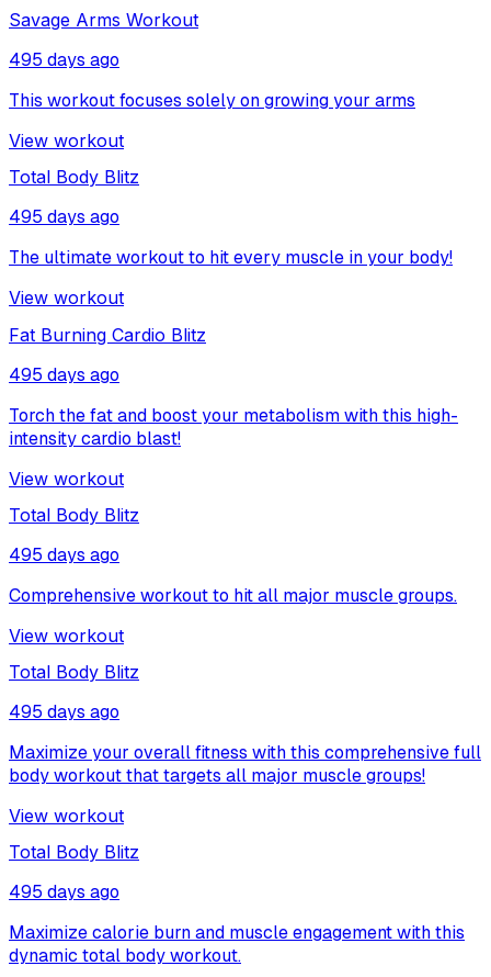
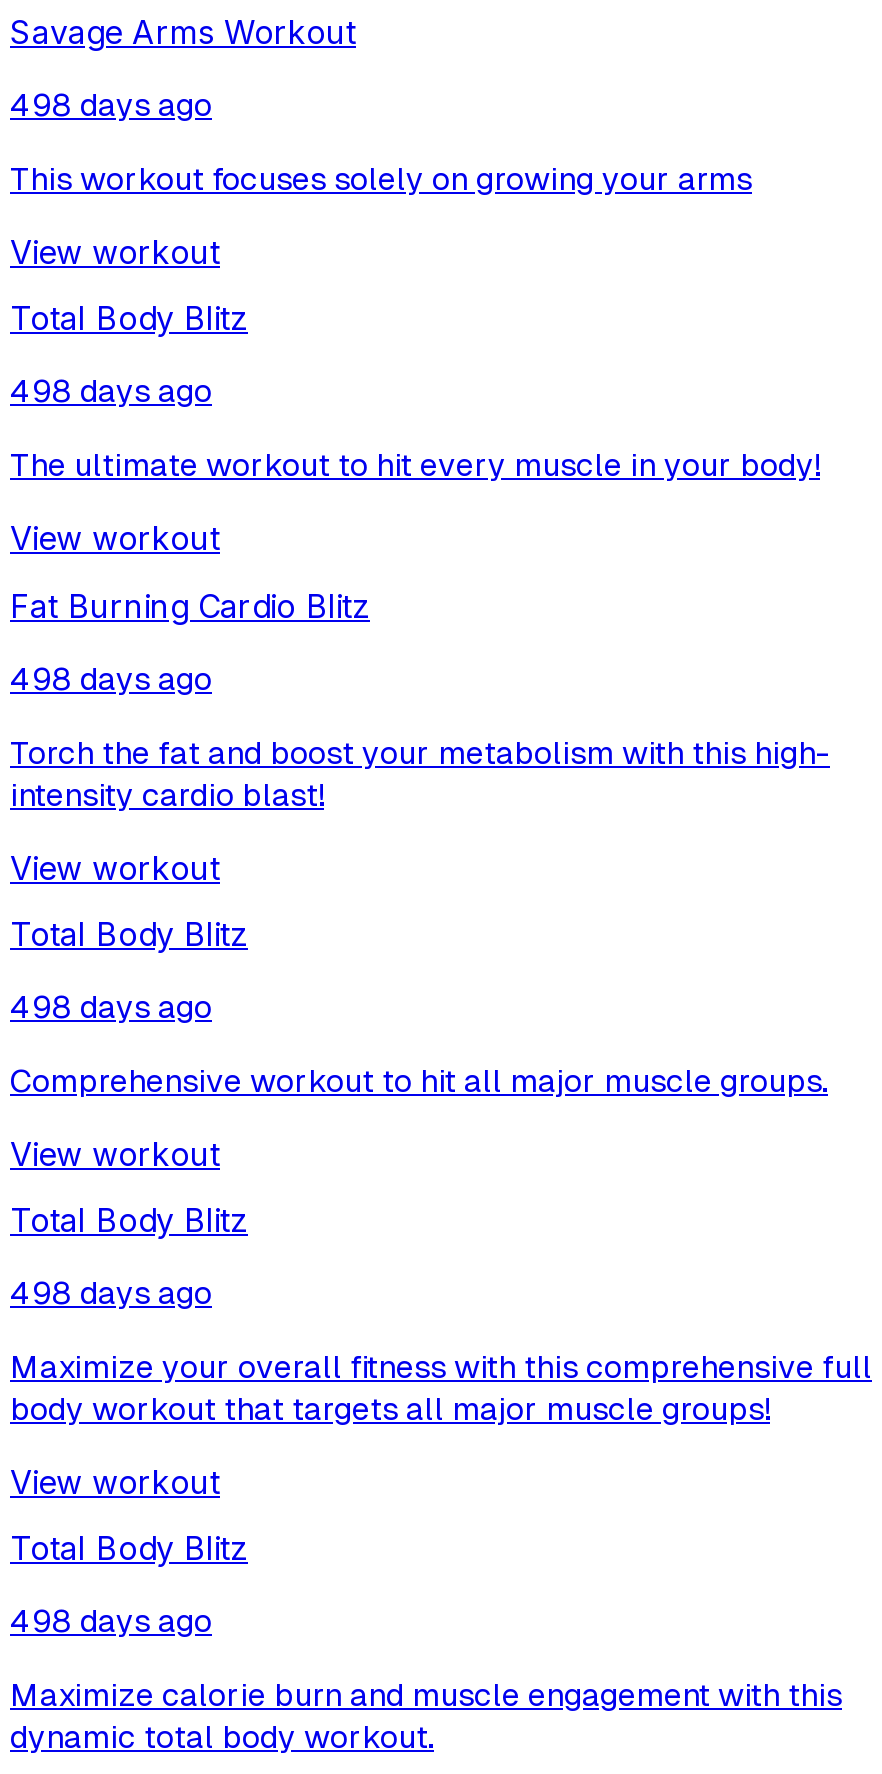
[9,49,119,72] 495 days ago -> [10,84,212,126] 498 days ago
[9,206,119,229] 495 days ago -> [10,371,212,413] 498 days ago
[9,363,119,386] 495 days ago -> [10,657,212,699] 498 days ago
[9,543,119,566] 495 days ago -> [10,986,212,1028] 498 days ago
[9,701,119,724] 495 days ago -> [10,1272,212,1314] 498 days ago
[9,881,119,904] 495 days ago -> [10,1601,212,1643] 498 days ago

